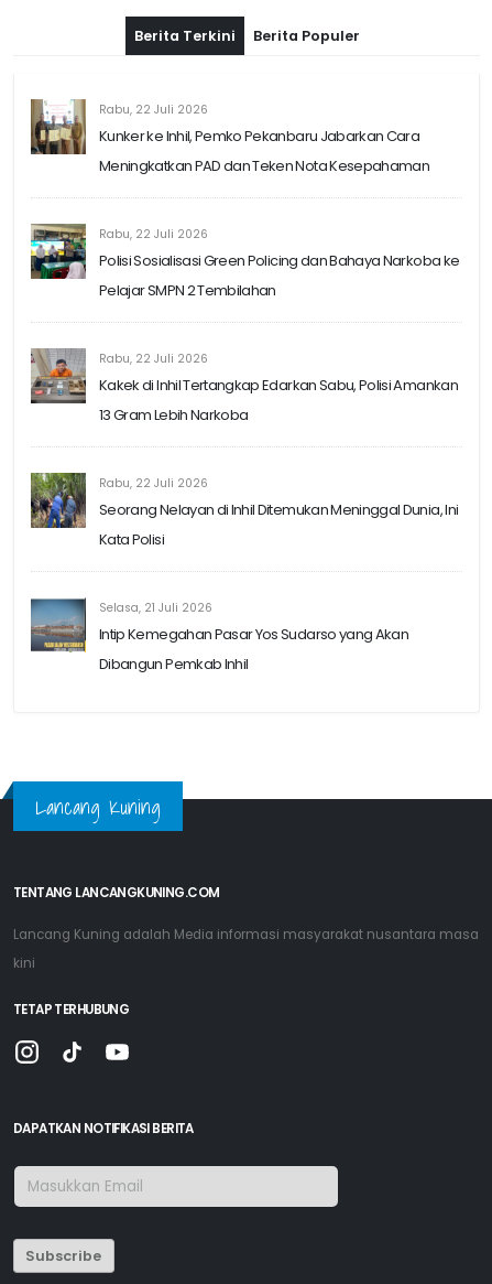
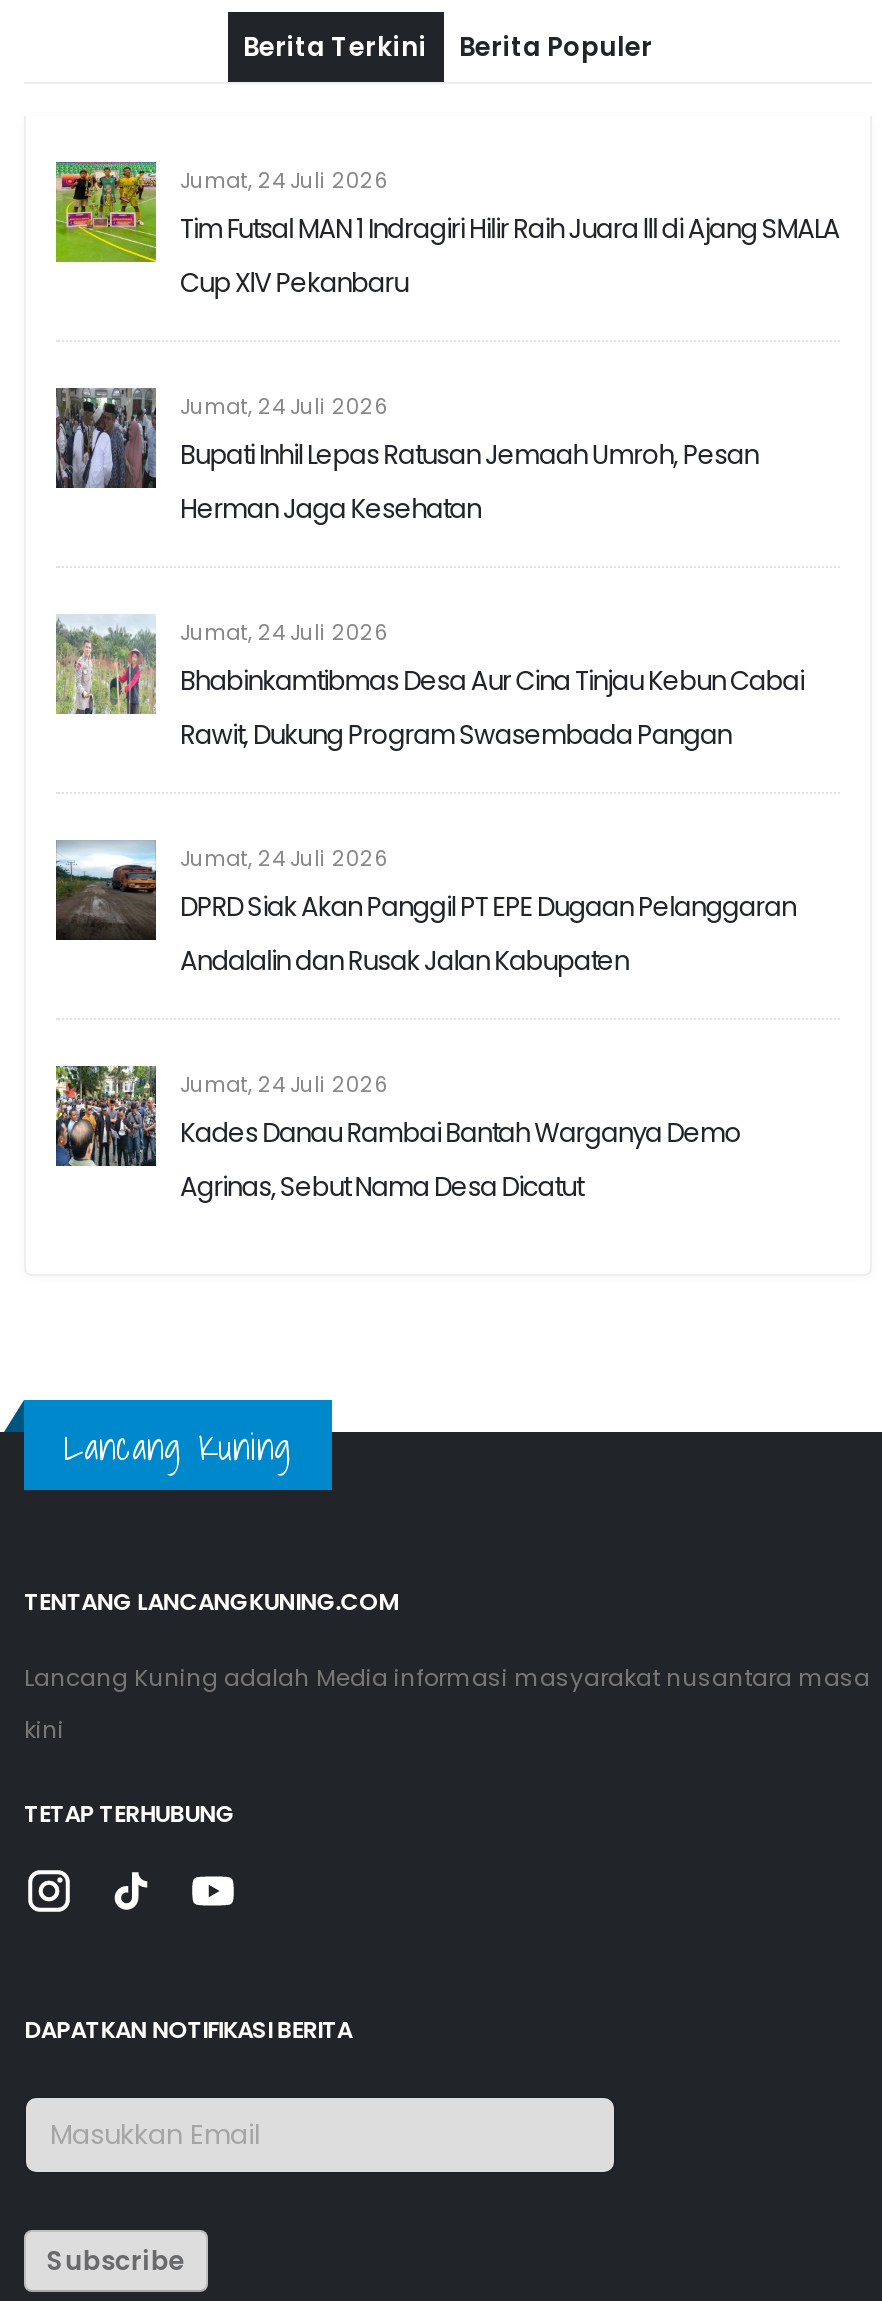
[30,98,429,176] [image] | Rabu, 22 Juli 2026 | Kunker ke Inhil, Pemko Pekanbaru Jabarkan Cara | Meningkatkan PAD dan Teken Nota Kesepahaman -> [54,160,839,302] [image] | Jumat, 24 Juli 2026 | Tim Futsal MAN 1 Indragiri Hilir Raih Juara lll di Ajang SMALA | Cup XlV Pekanbaru
[30,224,459,301] [image] | Rabu, 22 Juli 2026 | Polisi Sosialisasi Green Policing dan Bahaya Narkoba ke | Pelajar SMPN 2 Tembilahan -> [54,388,758,528] [image] | Jumat, 24 Juli 2026 | Bupati Inhil Lepas Ratusan Jemaah Umroh, Pesan | Herman Jaga Kesehatan
[30,348,458,425] [image] | Rabu, 22 Juli 2026 | Kakek di Inhil Tertangkap Edarkan Sabu, Polisi Amankan | 13 Gram Lebih Narkoba -> [54,616,804,754] [image] | Jumat, 24 Juli 2026 | Bhabinkamtibmas Desa Aur Cina Tinjau Kebun Cabai | Rawit, Dukung Program Swasembada Pangan
[30,472,458,550] [image] | Rabu, 22 Juli 2026 | Seorang Nelayan di Inhil Ditemukan Meninggal Dunia, Ini | Kata Polisi -> [54,840,796,980] [image] | Jumat, 24 Juli 2026 | DPRD Siak Akan Panggil PT EPE Dugaan Pelanggaran | Andalalin dan Rusak Jalan Kabupaten
[30,597,408,675] [image] | Selasa, 21 Juli 2026 | Intip Kemegahan Pasar Yos Sudarso yang Akan | Dibangun Pemkab Inhil -> [54,1064,741,1206] [image] | Jumat, 24 Juli 2026 | Kades Danau Rambai Bantah Warganya Demo | Agrinas, Sebut Nama Desa Dicatut

